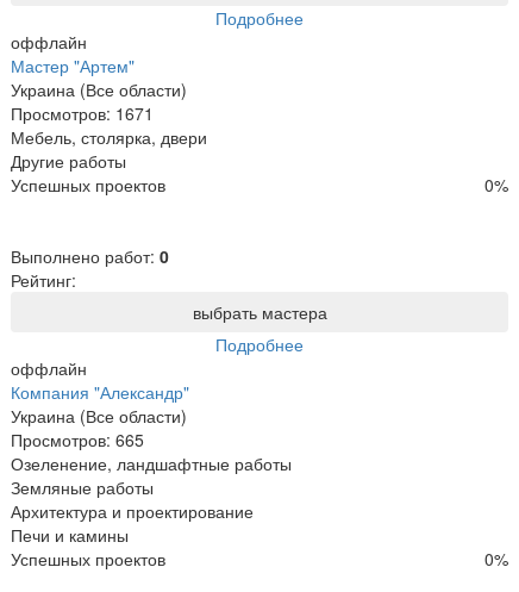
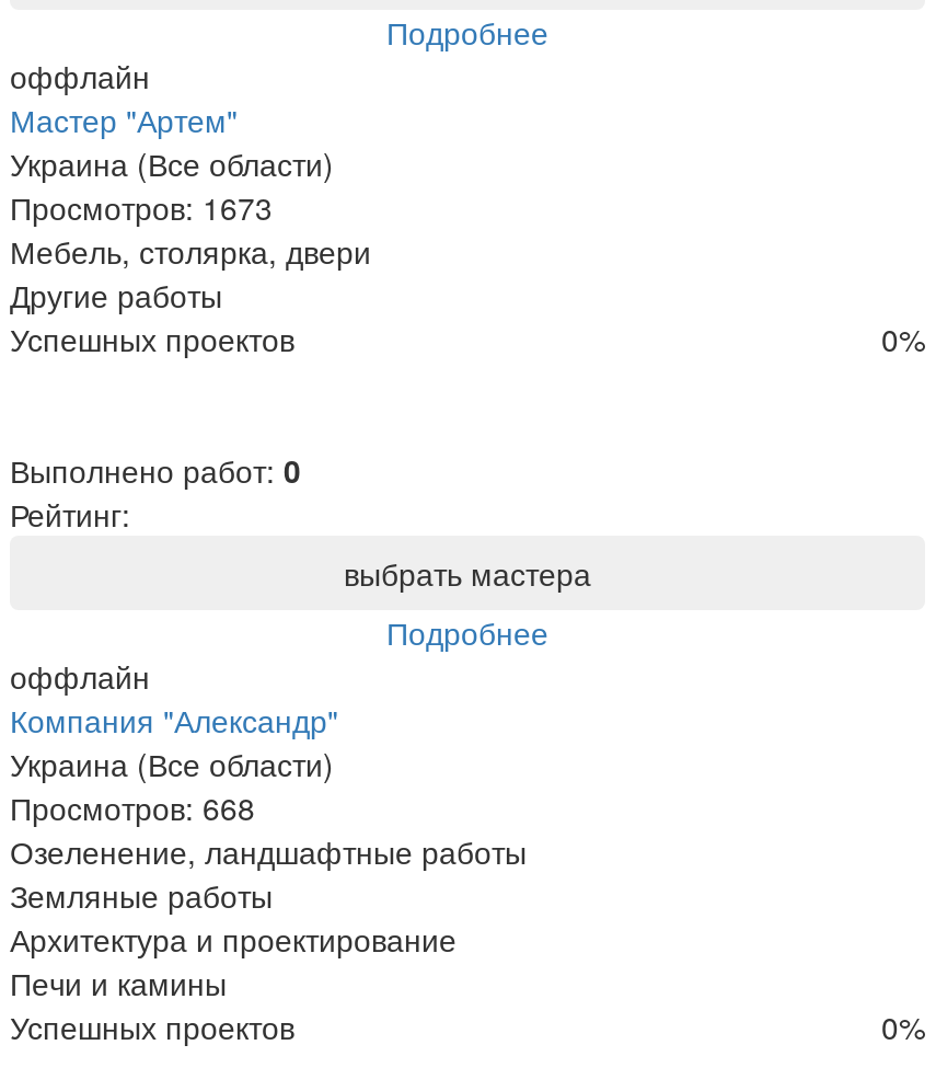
[11,101,154,125] Просмотров: 1671 -> [10,185,273,229] Просмотров: 1673
[11,428,144,451] Просмотров: 665 -> [10,785,255,829] Просмотров: 668

